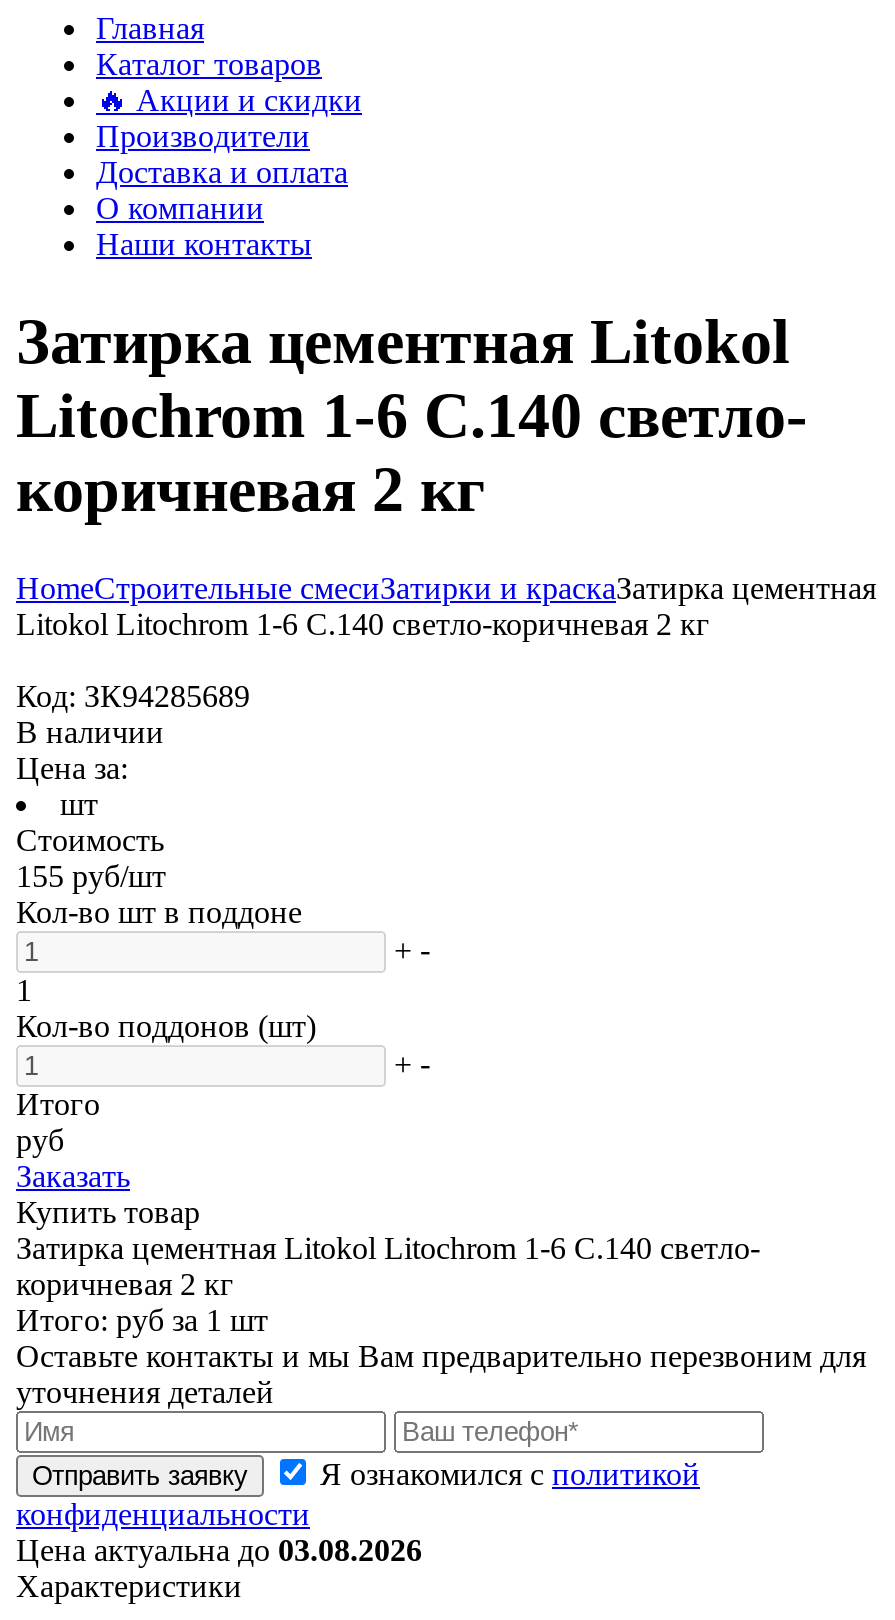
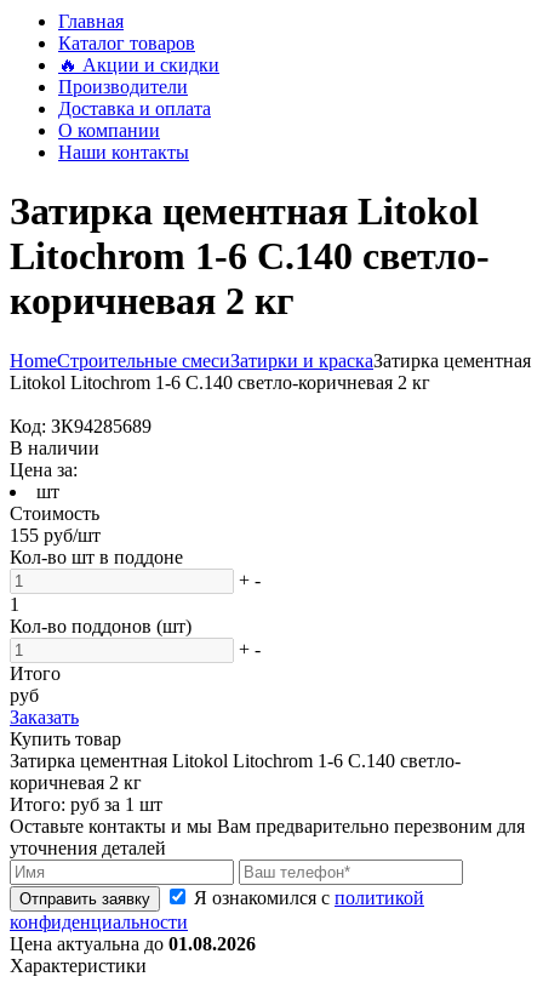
[16,1533,422,1567] Цена актуальна до 03.08.2026 -> [10,933,256,954] Цена актуальна до 01.08.2026

